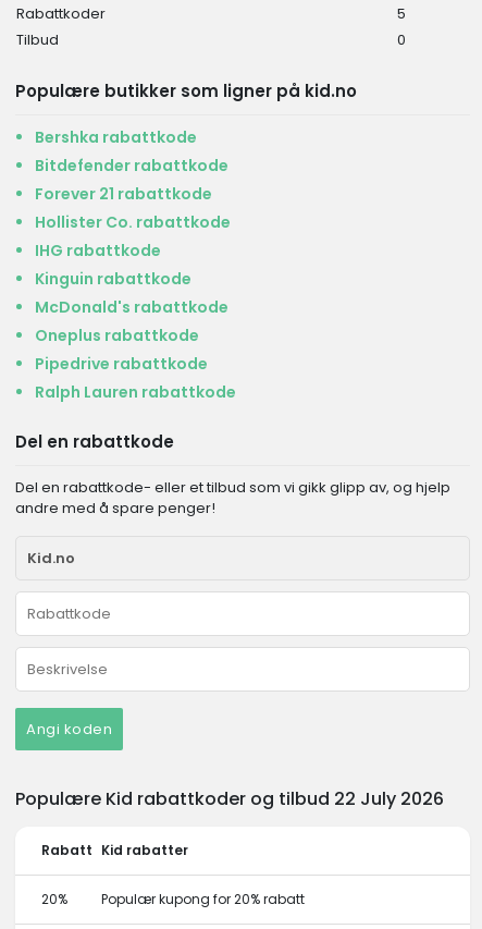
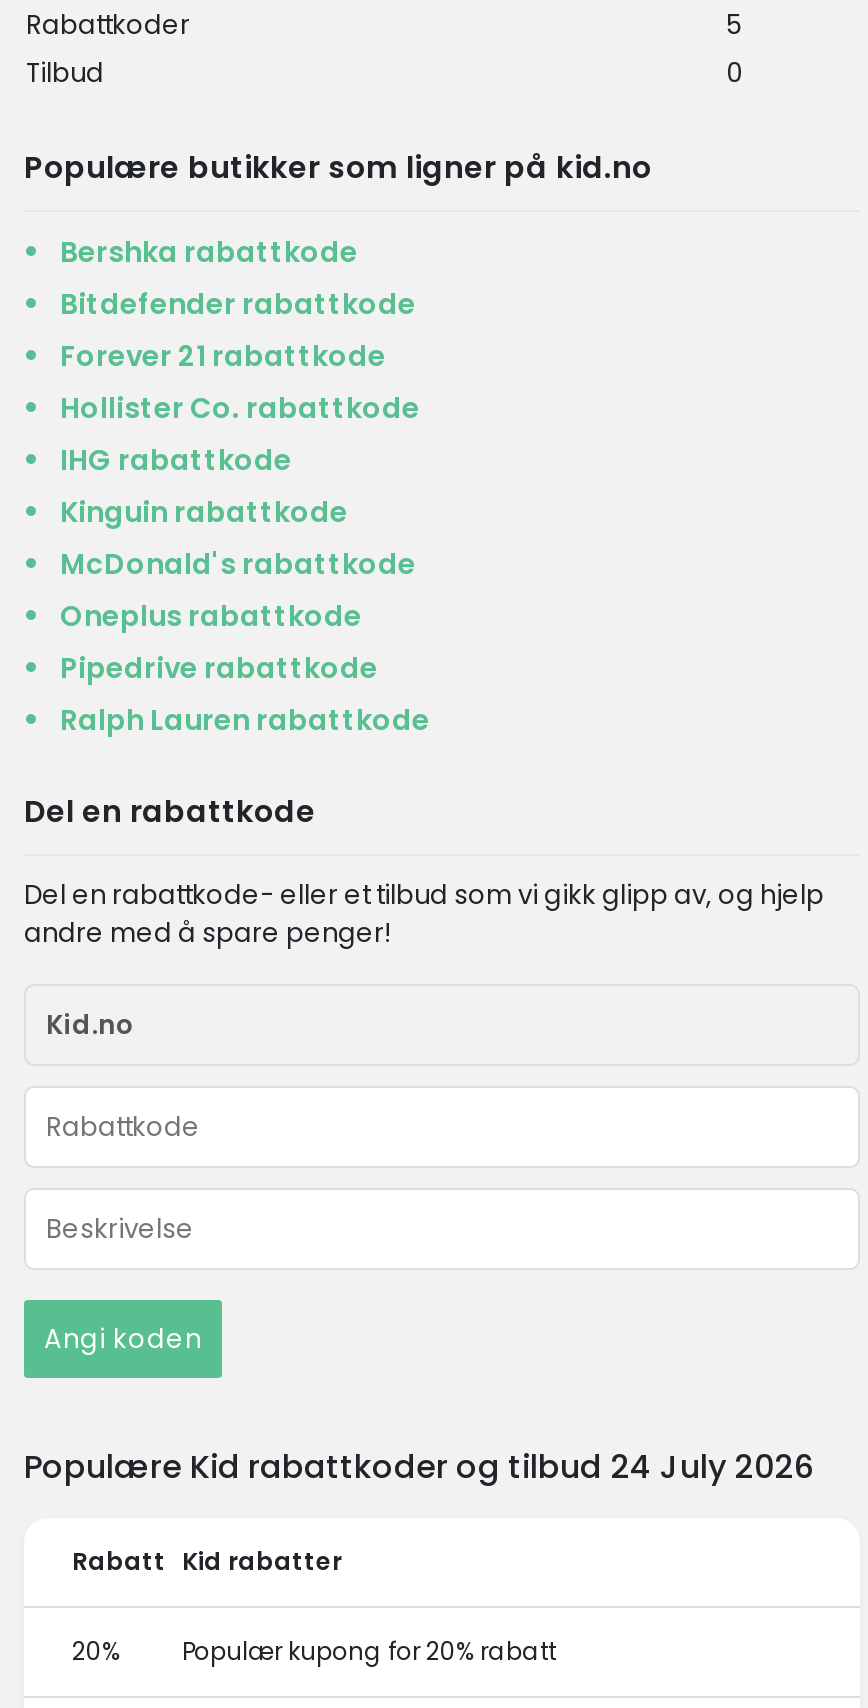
[15,786,444,811] Populære Kid rabattkoder og tilbud 22 July 2026 -> [24,1444,814,1490] Populære Kid rabattkoder og tilbud 24 July 2026

